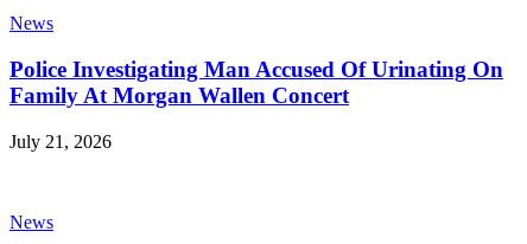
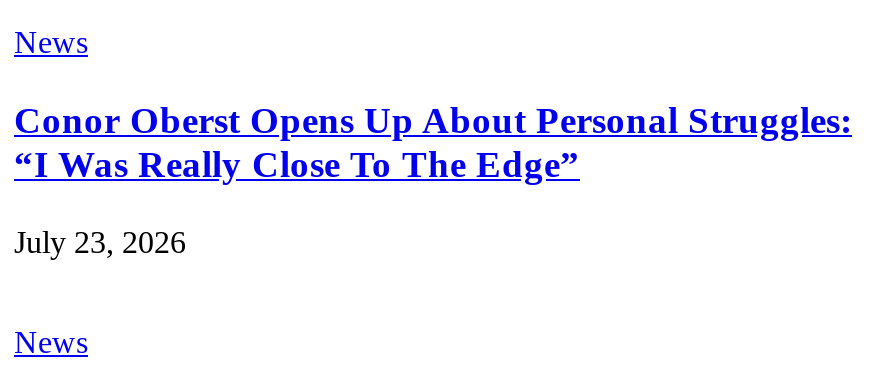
[9,57,503,108] Police Investigating Man Accused Of Urinating On | Family At Morgan Wallen Concert -> [14,99,852,185] Conor Oberst Opens Up About Personal Struggles: | “I Was Really Close To The Edge”
[9,131,112,151] July 21, 2026 -> [14,224,186,258] July 23, 2026

